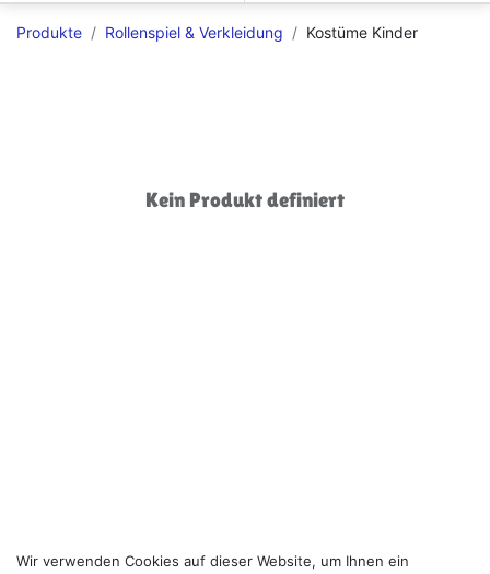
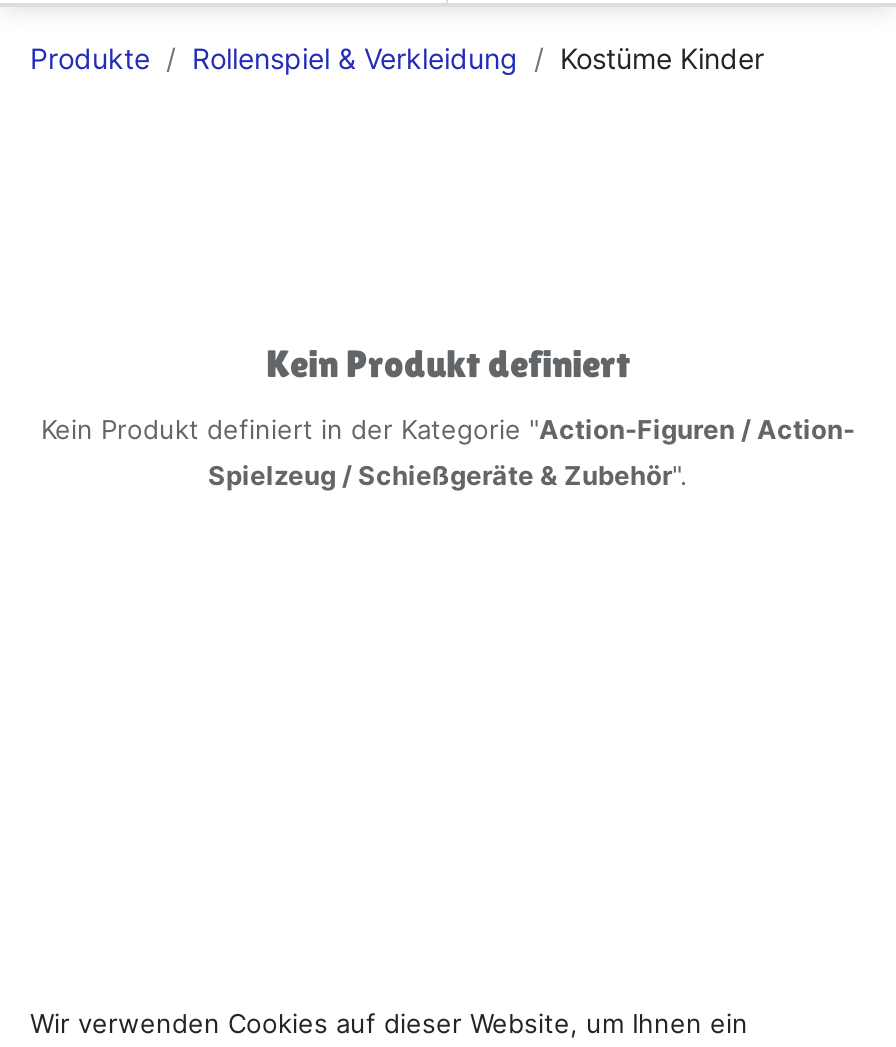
none -> [41,413,855,491] Kein Produkt definiert in der Kategorie "Action-Figuren / Action- | Spielzeug / Schießgeräte & Zubehör".

